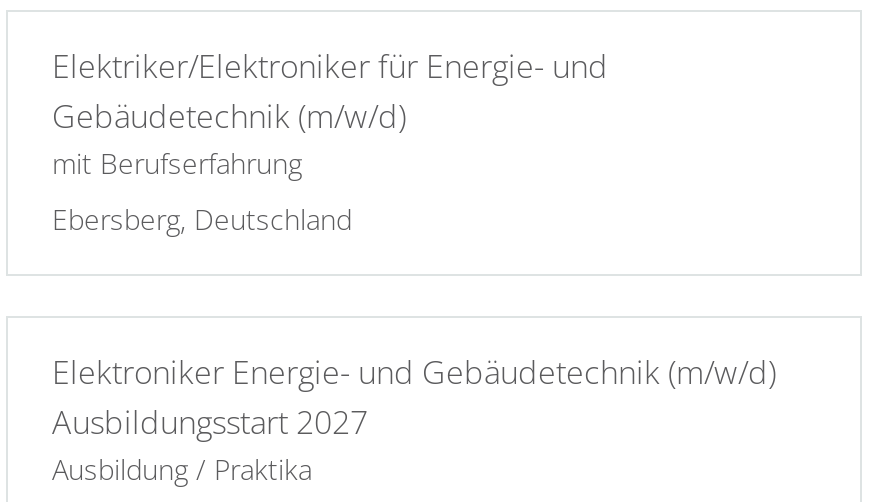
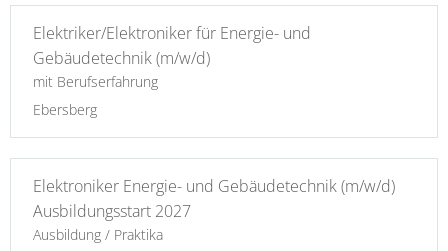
[52,200,352,238] Ebersberg, Deutschland -> [33,100,97,119] Ebersberg

